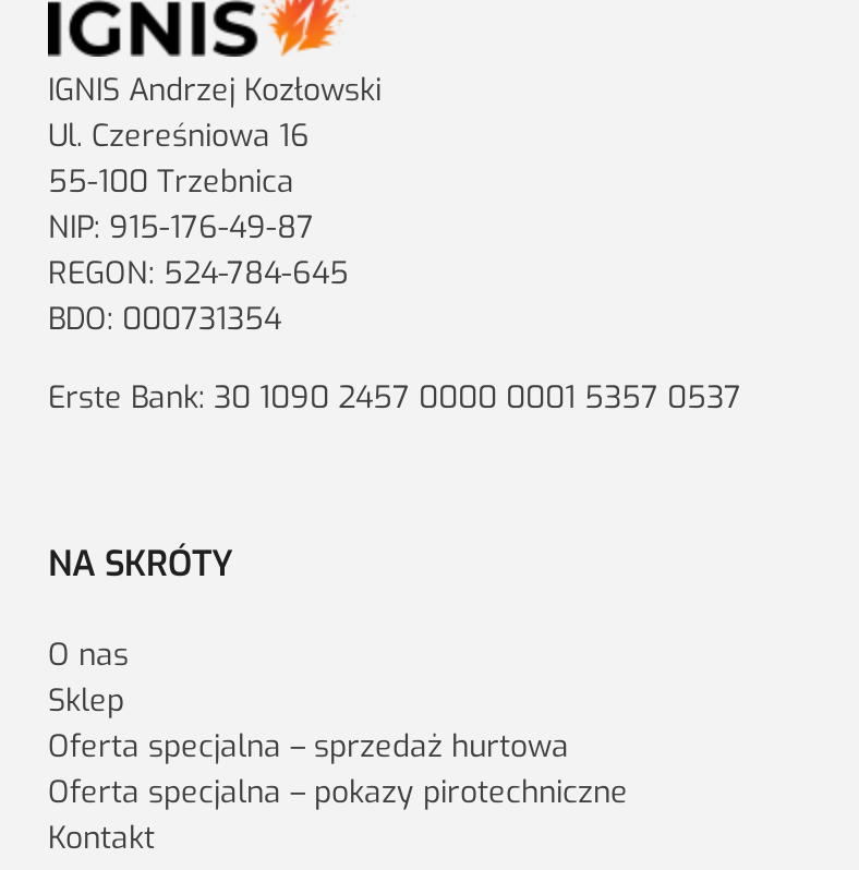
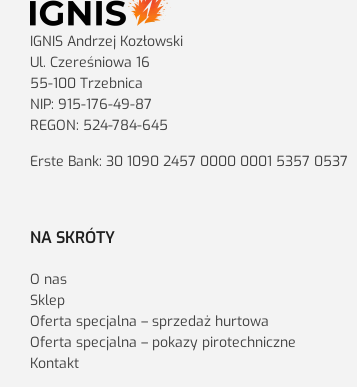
[48,299,281,340] BDO: 000731354 -> none

